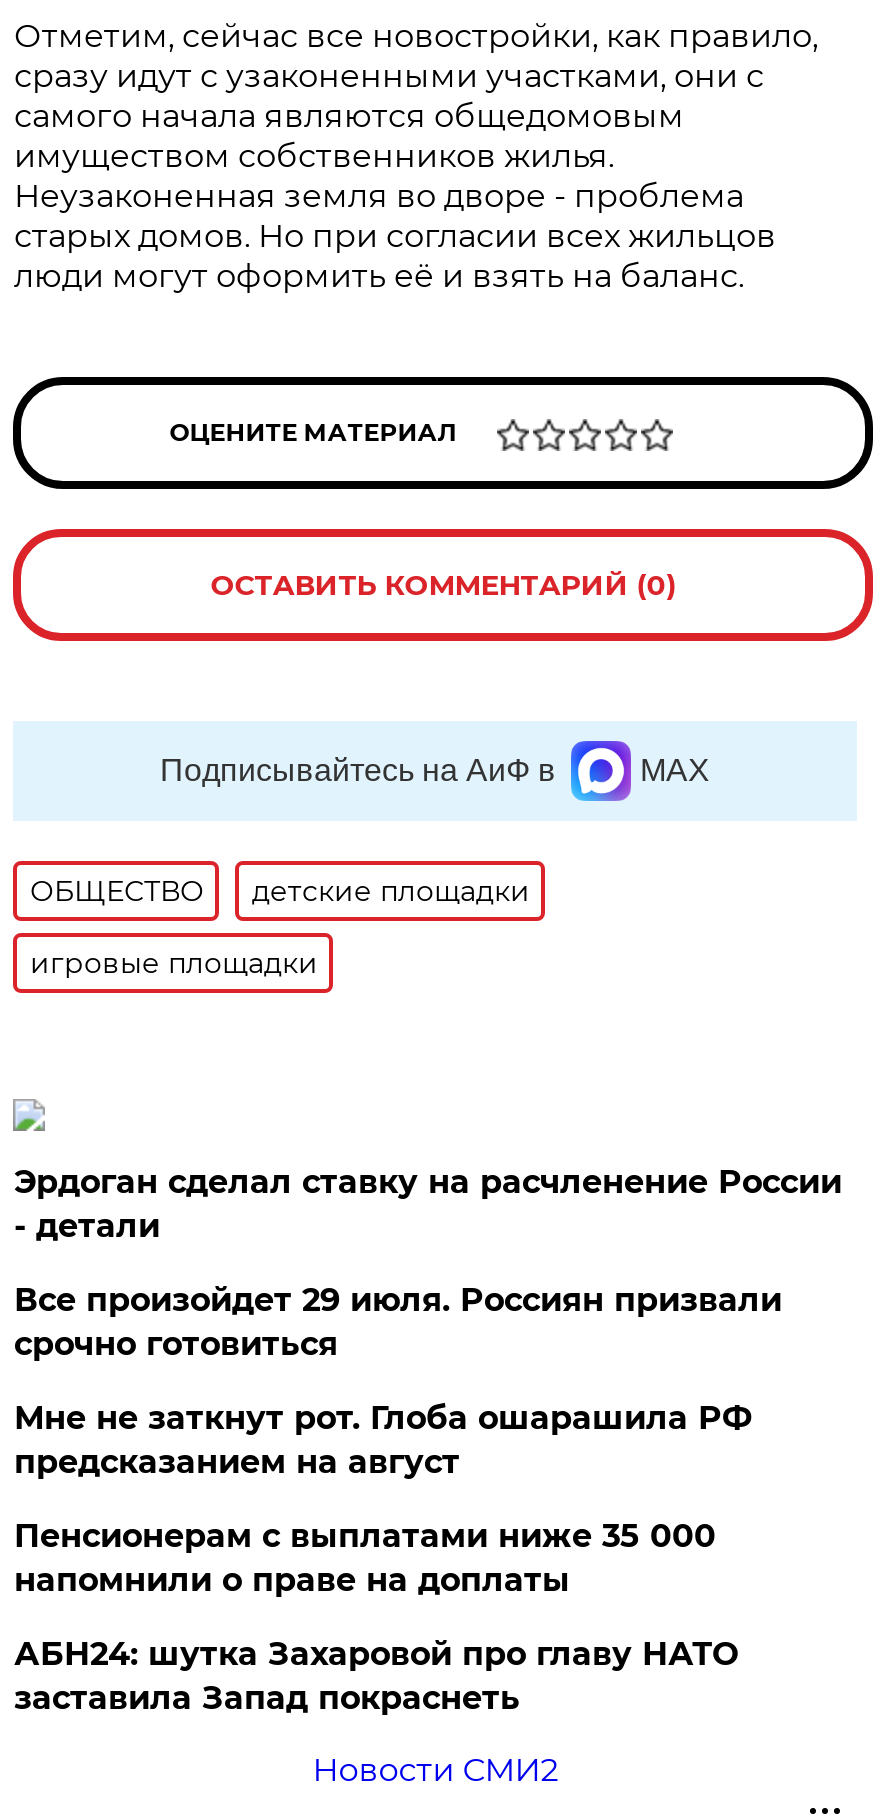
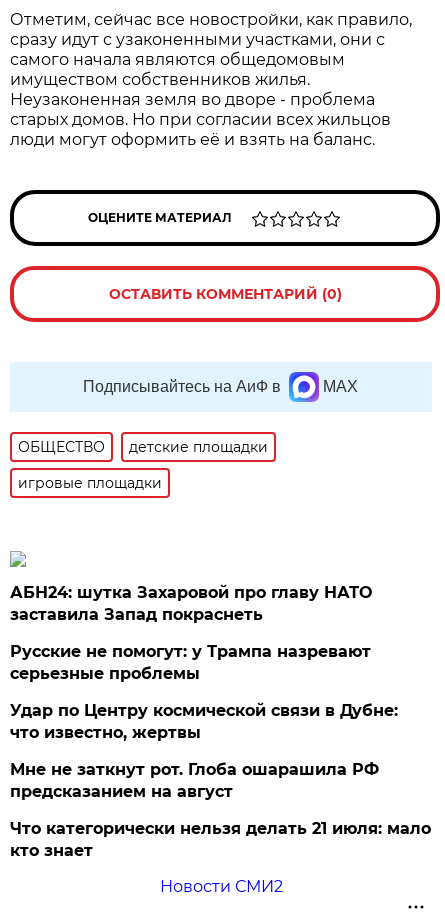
[14,1163,842,1599] Эрдоган сделал ставку на расчленение России | - детали | Все произойдет 29 июля. Россиян призвали | срочно готовиться | Пенсионерам с выплатами ниже 35 000 | напомнили о праве на доплаты -> none
moved [14,1399,752,1481] -> [10,760,379,801]: Мне не заткнут рот. Глоба ошарашила РФ | предсказанием на август
moved [14,1635,738,1717] -> [10,583,372,624]: АБН24: шутка Захаровой про главу НАТО | заставила Запад покраснеть
none -> [10,642,431,860] Русские не помогут: у Трампа назревают | серьезные проблемы | Удар по Центру космической связи в Дубне: | что известно, жертвы | Что категорически нельзя делать 21 июля: мало | кто знает

